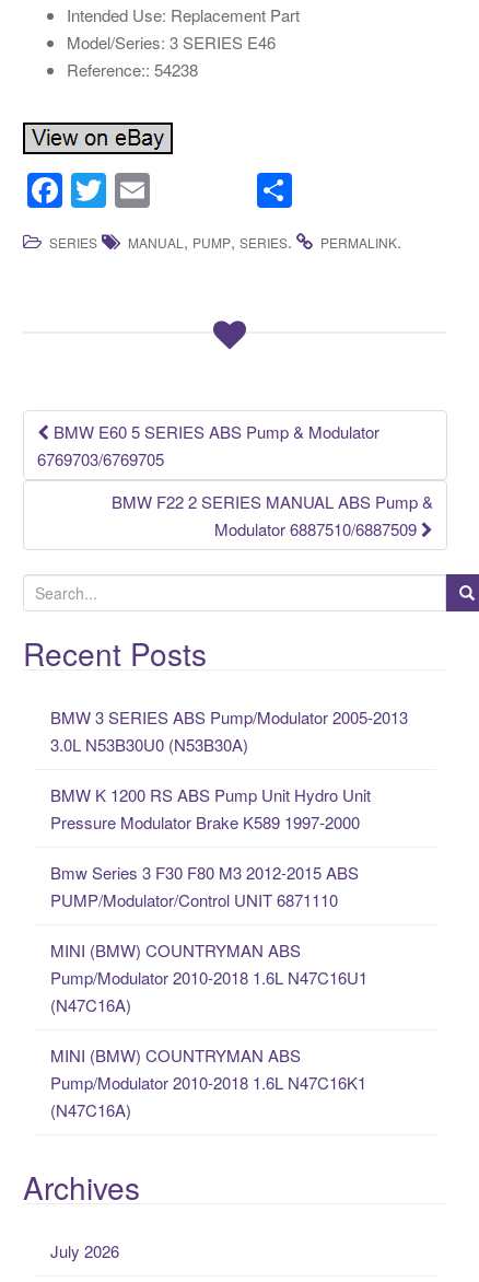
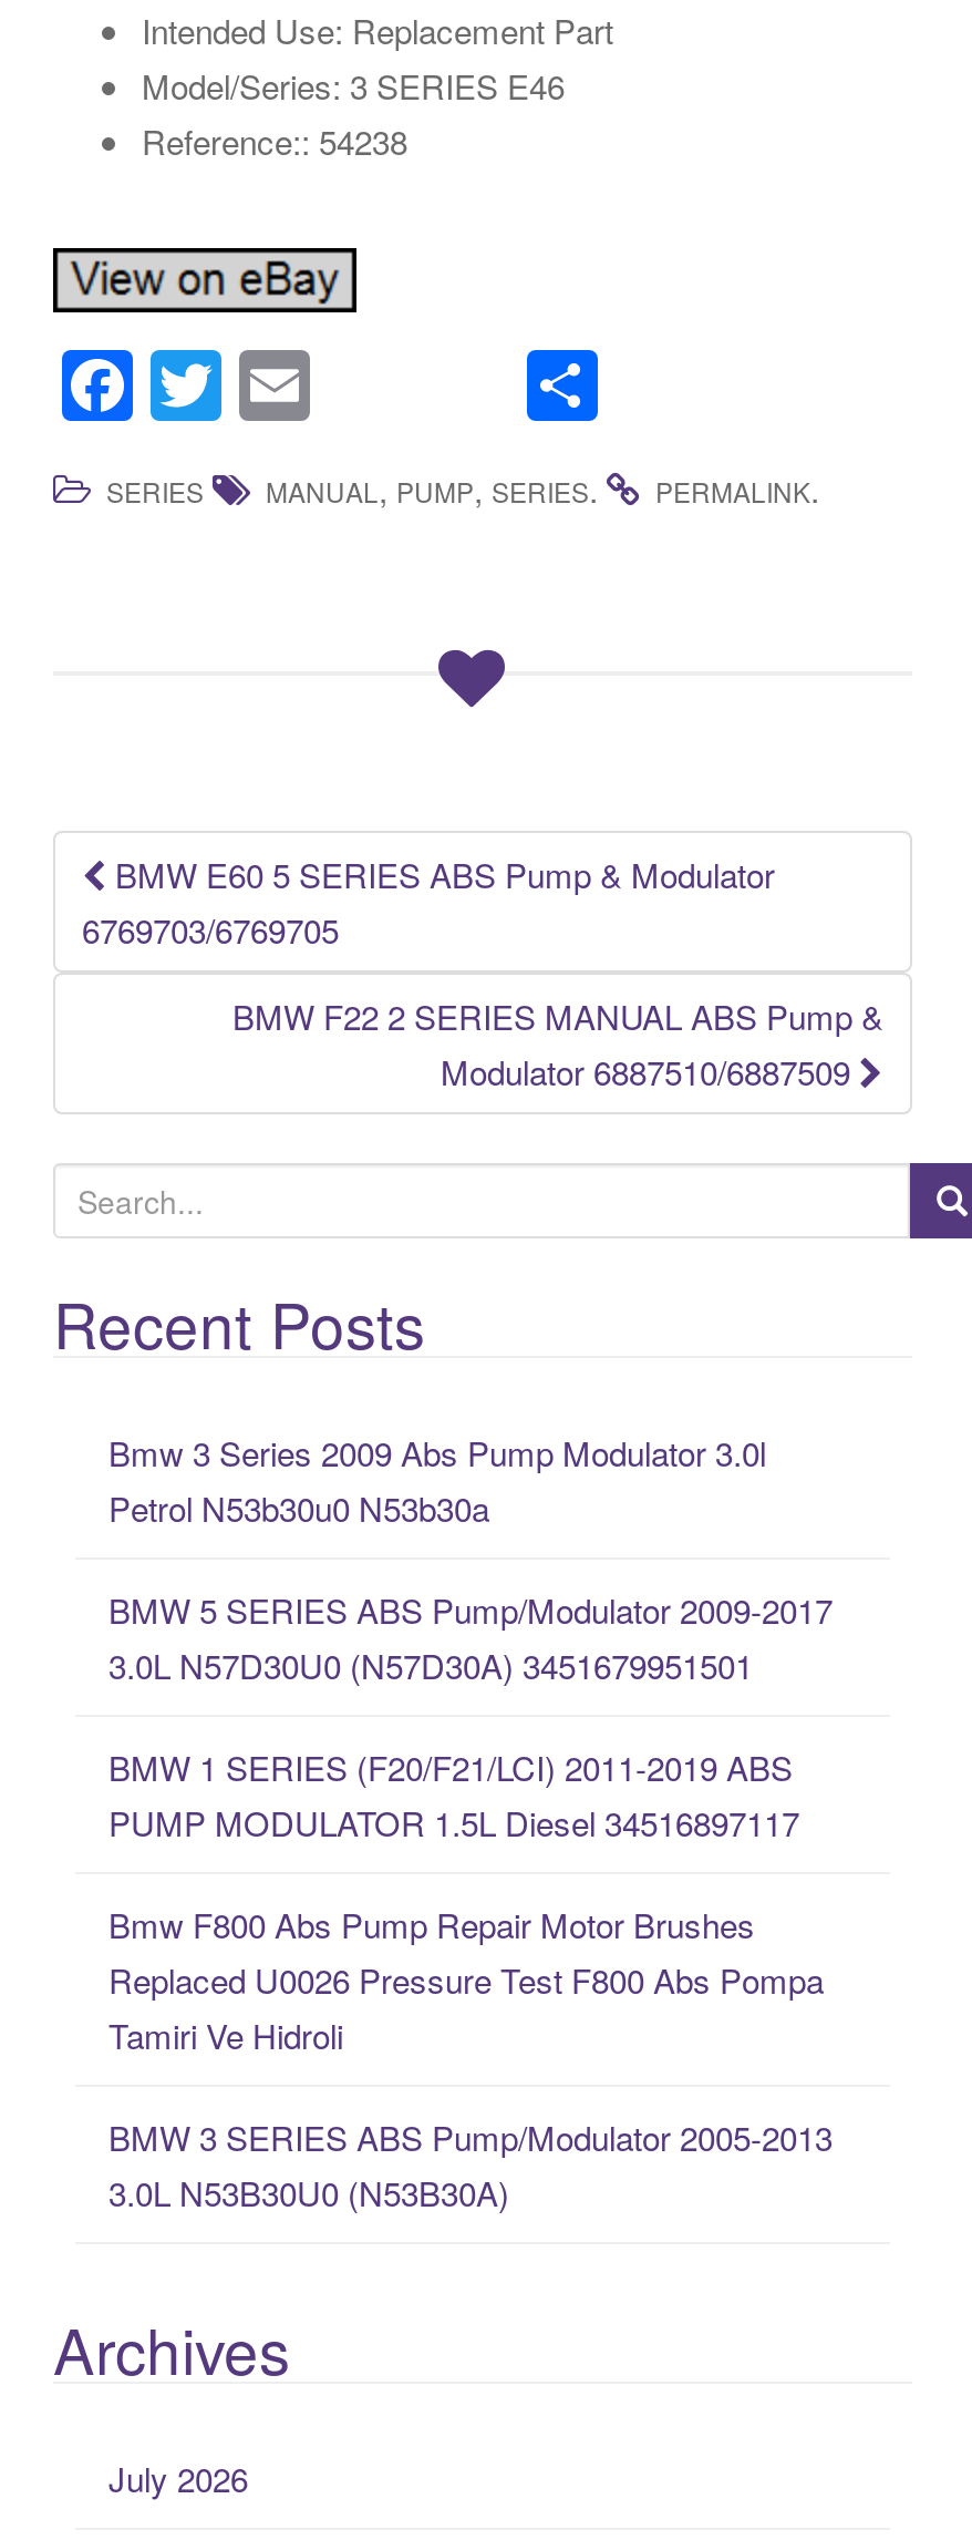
none -> [108,1428,833,2057] Bmw 3 Series 2009 Abs Pump Modulator 3.0l | Petrol N53b30u0 N53b30a | BMW 5 SERIES ABS Pump/Modulator 2009-2017 | 3.0L N57D30U0 (N57D30A) 3451679951501 | BMW 1 SERIES (F20/F21/LCI) 2011-2019 ABS | PUMP MODULATOR 1.5L Diesel 34516897117 | Bmw F800 Abs Pump Repair Motor Brushes | Replaced U0026 Pressure Test F800 Abs Pompa | Tamiri Ve Hidroli
moved [50,705,408,755] -> [108,2113,833,2215]: BMW 3 SERIES ABS Pump/Modulator 2005-2013 | 3.0L N53B30U0 (N53B30A)
[50,783,371,1121] BMW K 1200 RS ABS Pump Unit Hydro Unit | Pressure Modulator Brake K589 1997-2000 | Bmw Series 3 F30 F80 M3 2012-2015 ABS | PUMP/Modulator/Control UNIT 6871110 | MINI (BMW) COUNTRYMAN ABS | Pump/Modulator 2010-2018 1.6L N47C16U1 | (N47C16A) | MINI (BMW) COUNTRYMAN ABS | Pump/Modulator 2010-2018 1.6L N47C16K1 | (N47C16A) -> none

